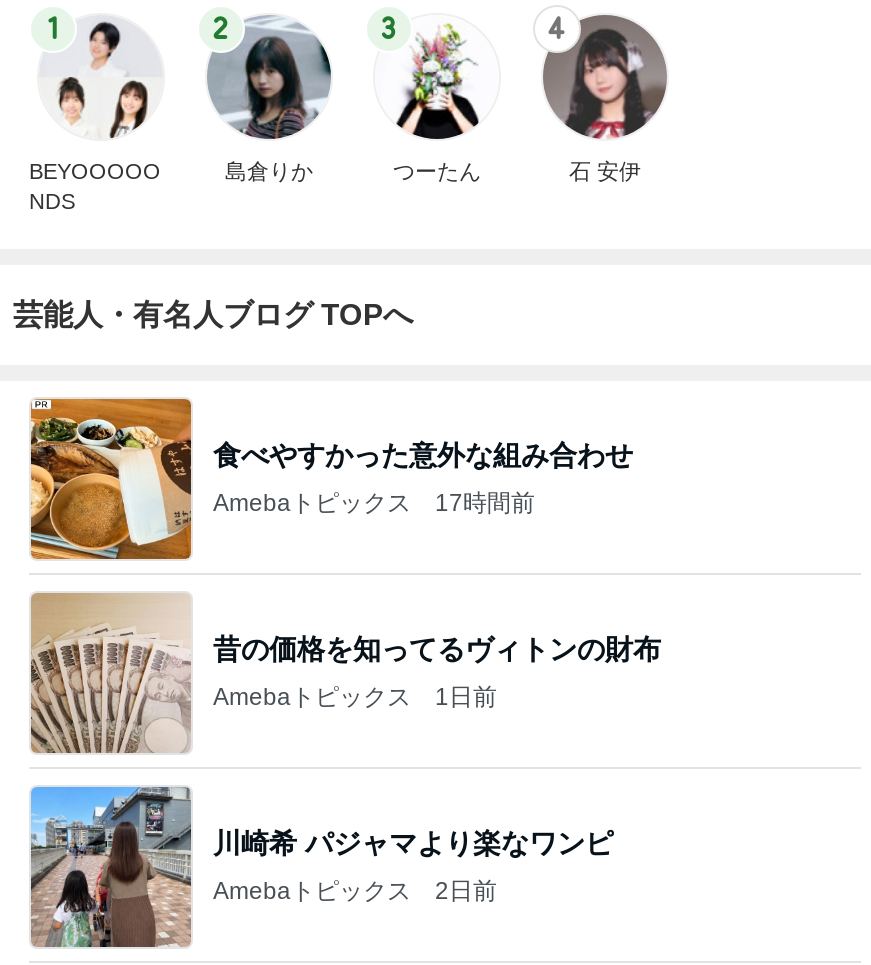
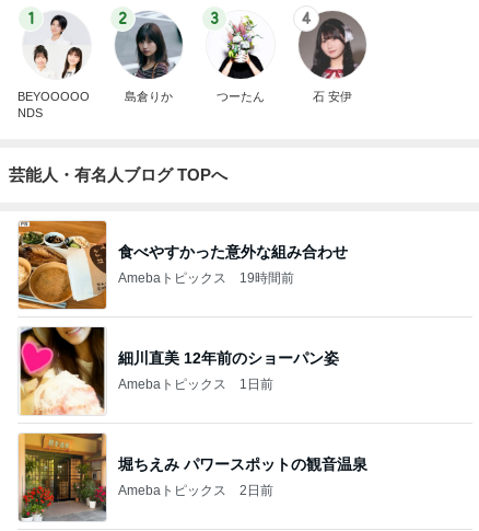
[213,488,535,516] Amebaトピックス 17時間前 -> [118,270,294,285] Amebaトピックス 19時間前
[29,591,661,755] [image] | 昔の価格を知ってるヴィトンの財布 -> [19,326,339,415] [image] | 細川直美 12年前のショーパン姿
[29,785,613,949] [image] | 川崎希 パジャマより楽なワンピ -> [17,432,367,521] [image] | 堀ちえみ パワースポットの観音温泉

